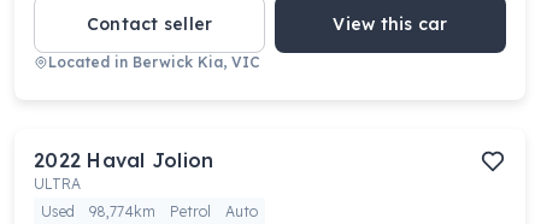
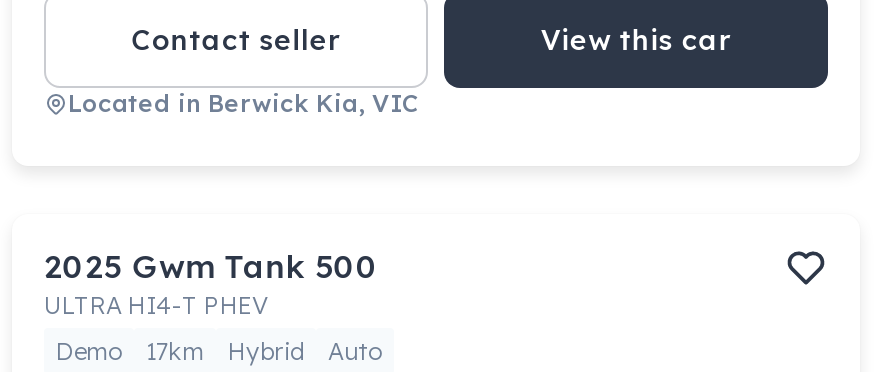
[34,148,214,193] 2022 Haval Jolion | ULTRA -> [44,246,379,320] 2025 Gwm Tank 500 | ULTRA HI4-T PHEV
[41,202,211,220] Used | 98,774km | Petrol -> [56,336,304,366] Demo | 17km | Hybrid

